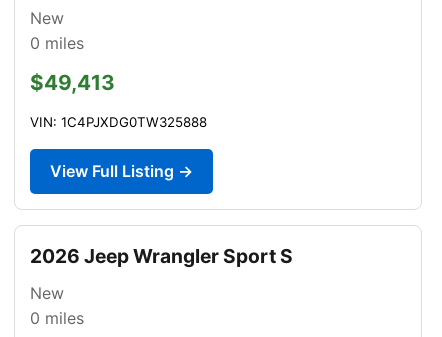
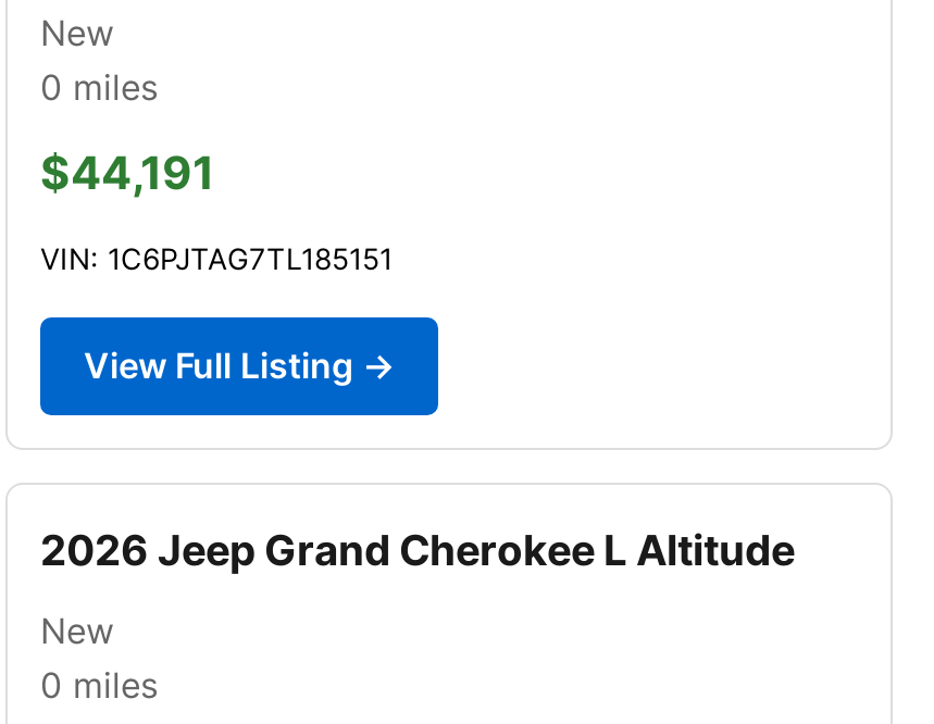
[30,70,115,95] $49,413 -> [40,145,214,200] $44,191
[30,114,207,130] VIN: 1C4PJXDG0TW325888 -> [40,241,393,276] VIN: 1C6PJTAG7TL185151
[30,244,293,268] 2026 Jeep Wrangler Sport S -> [40,524,795,576] 2026 Jeep Grand Cherokee L Altitude

